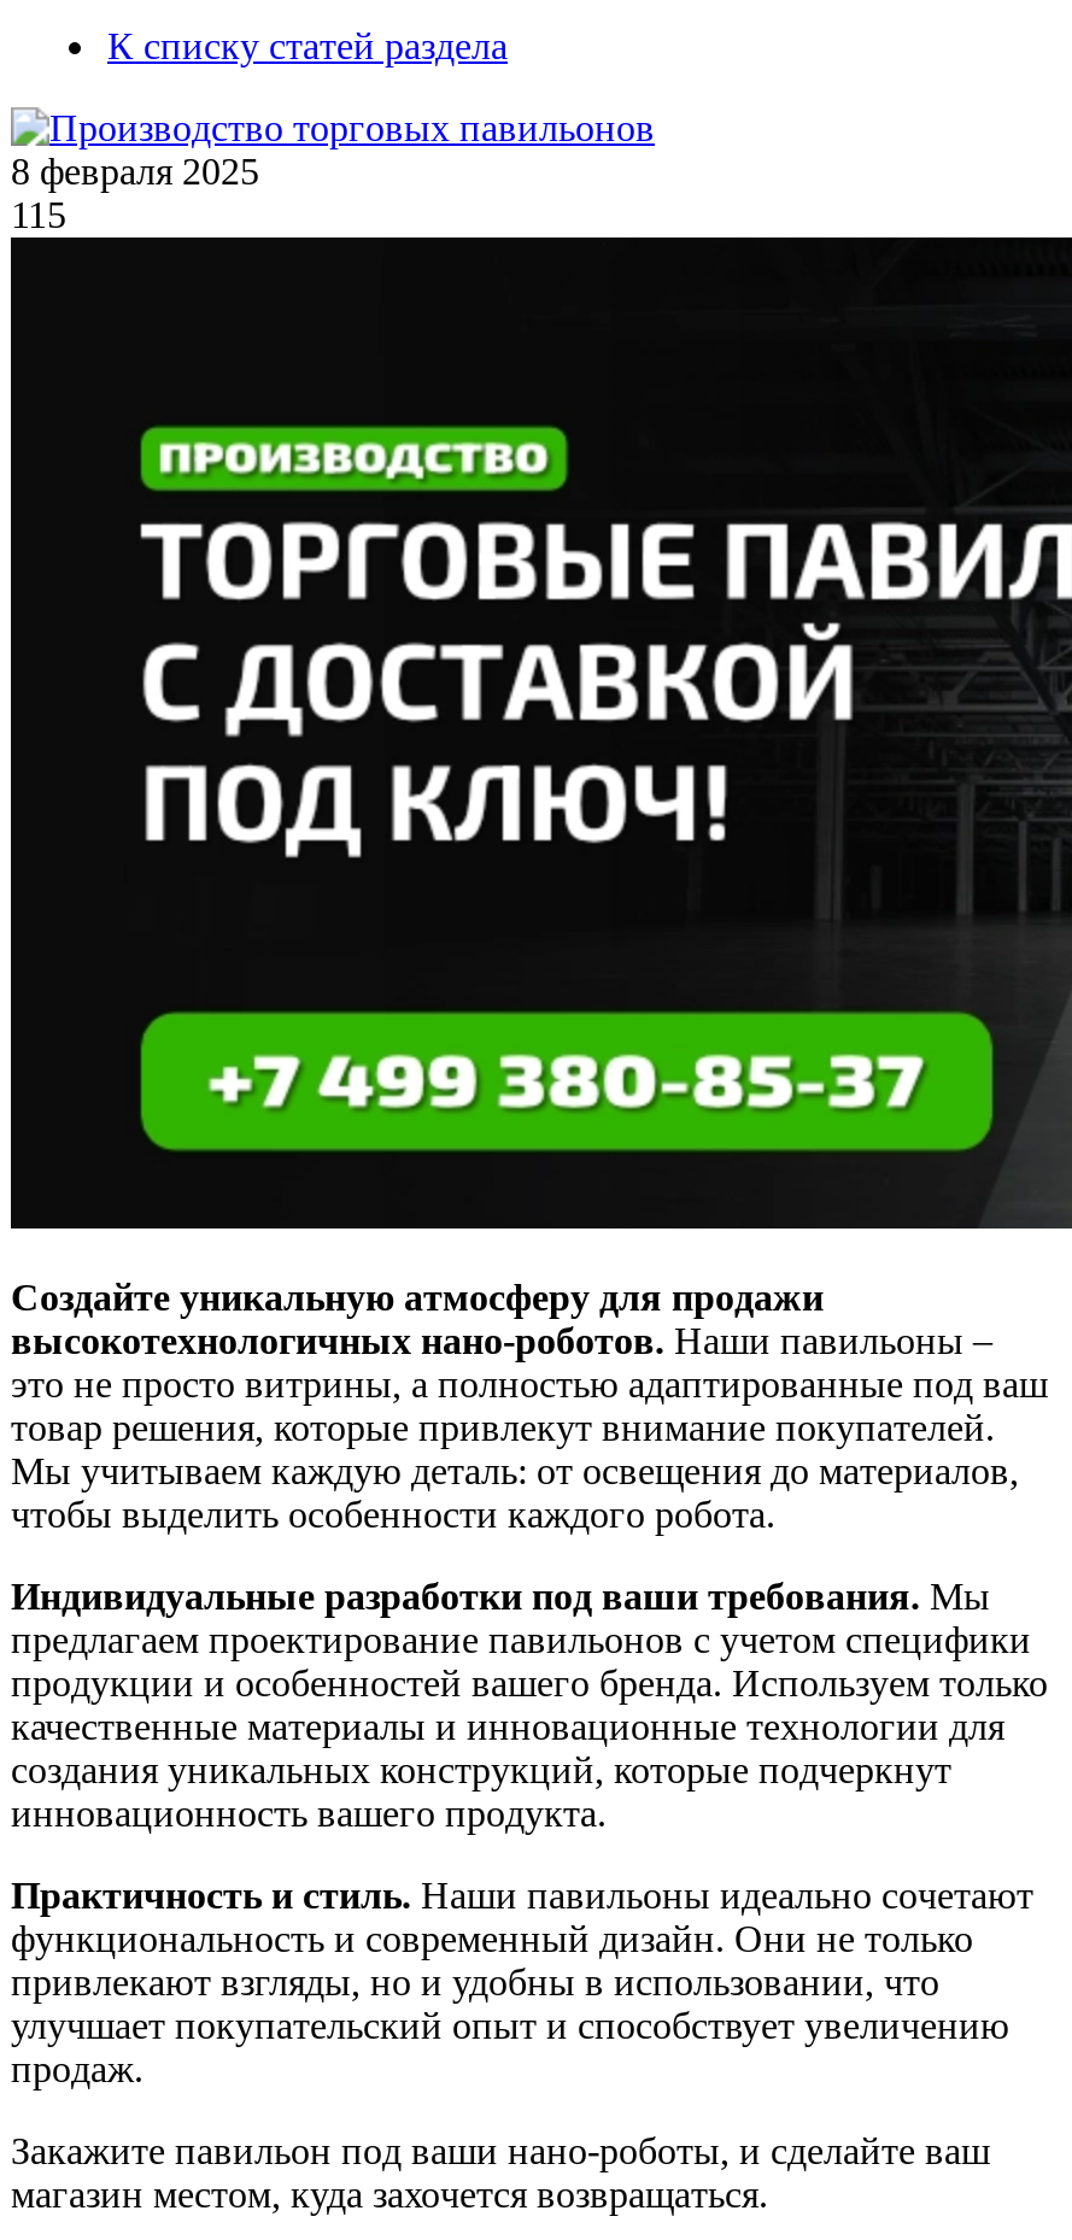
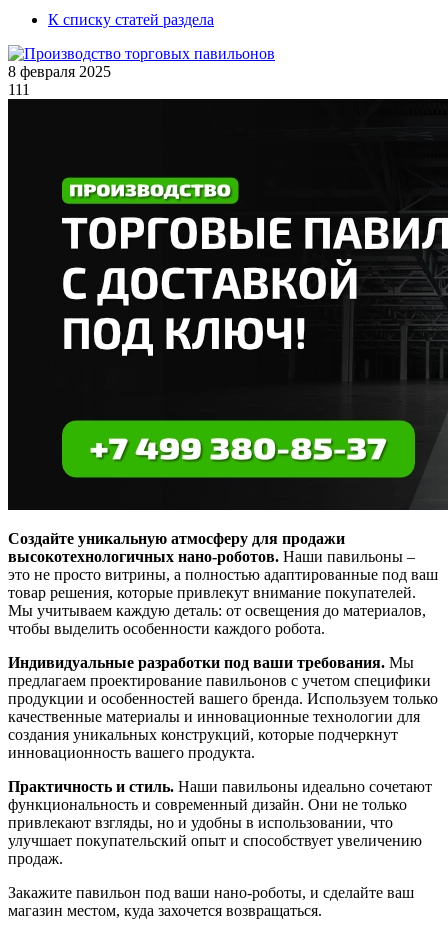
[11,194,66,235] 115 -> [8,81,30,98] 111

